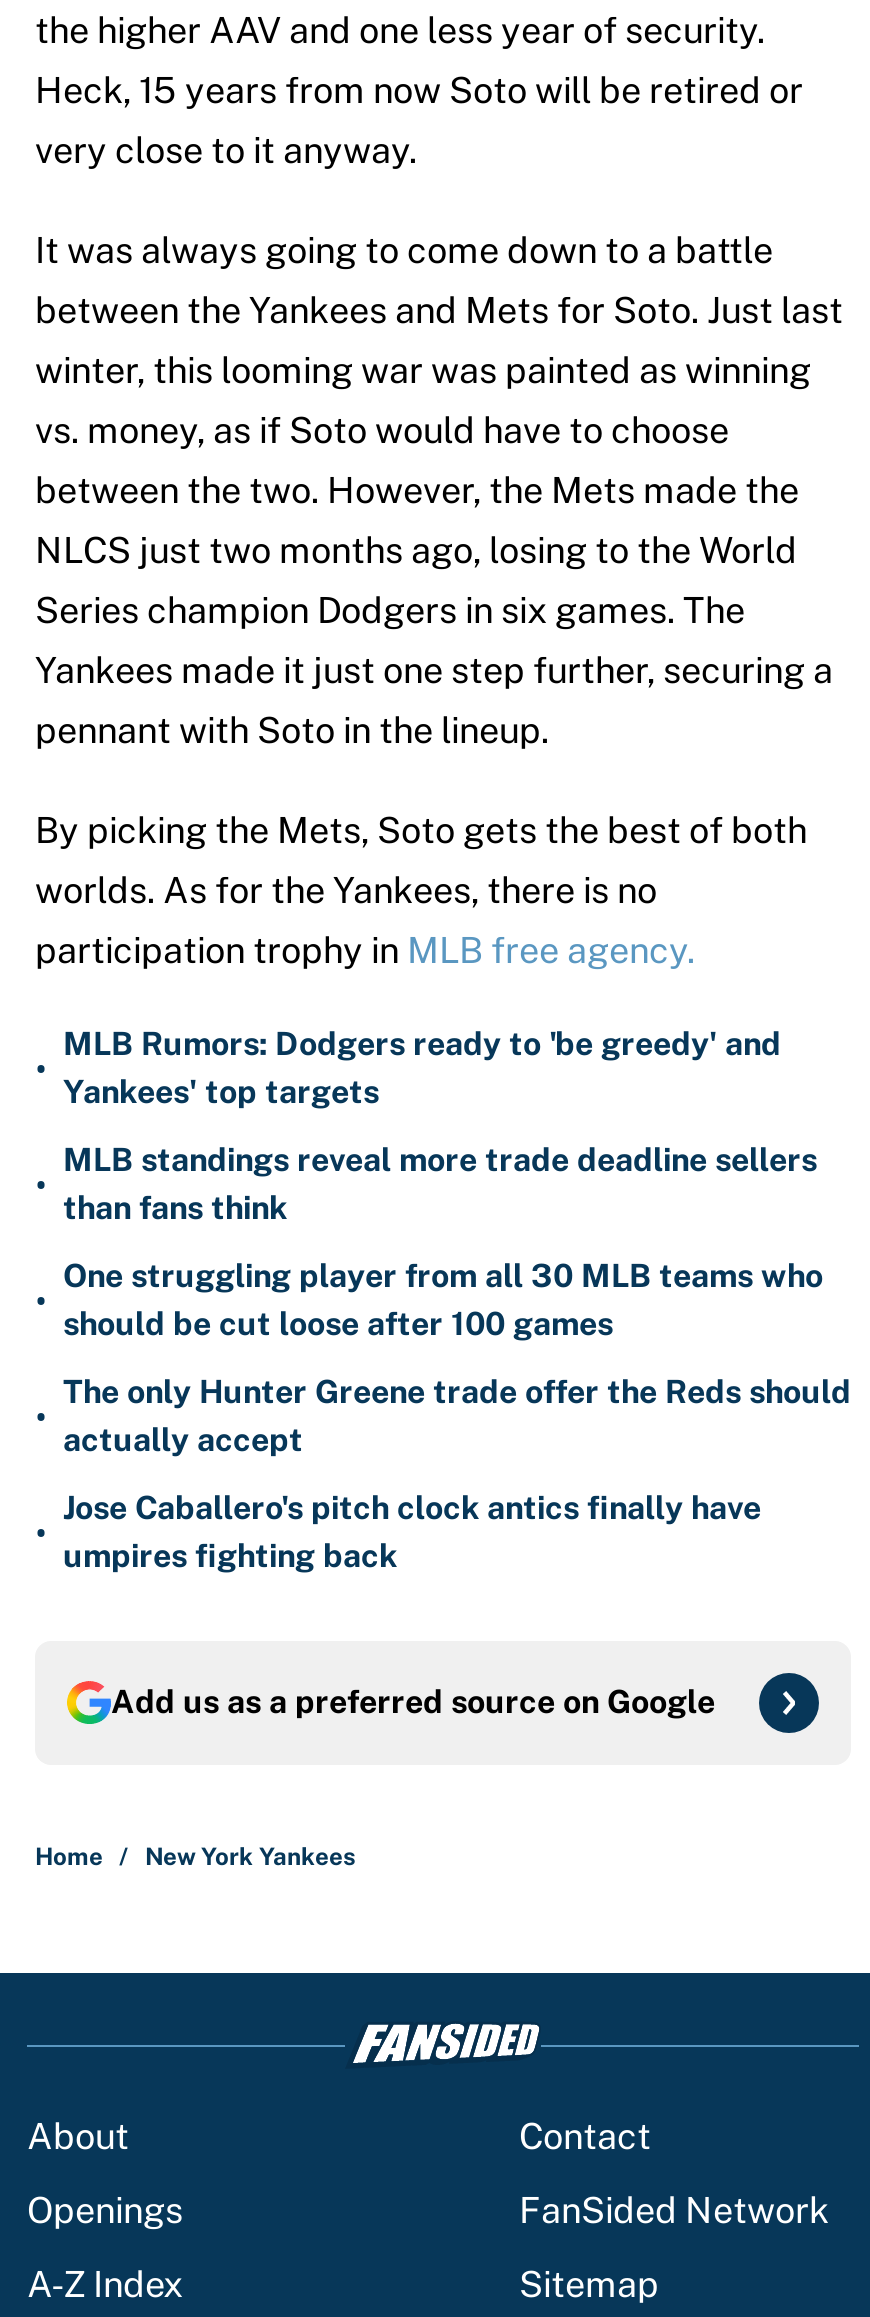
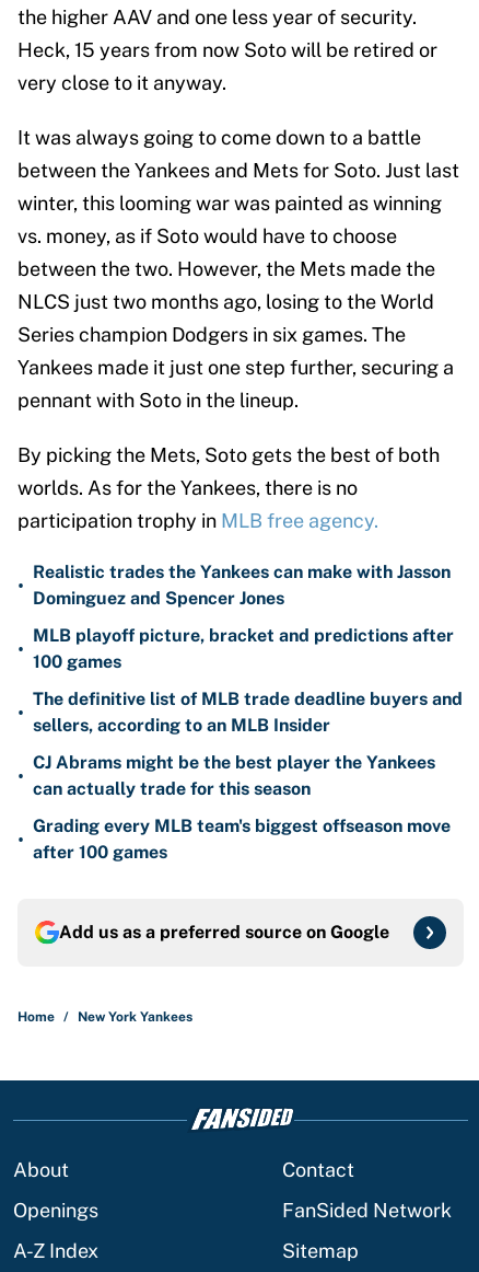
[63,1025,781,1111] MLB Rumors: Dodgers ready to 'be greedy' and | Yankees' top targets -> [33,562,451,609] Realistic trades the Yankees can make with Jasson | Dominguez and Spencer Jones
[63,1141,817,1227] MLB standings reveal more trade deadline sellers | than fans think -> [33,625,454,672] MLB playoff picture, bracket and predictions after | 100 games
[63,1257,823,1343] One struggling player from all 30 MLB teams who | should be cut loose after 100 games -> [33,689,463,736] The definitive list of MLB trade deadline buyers and | sellers, according to an MLB Insider
[63,1373,851,1459] The only Hunter Greene trade offer the Reds should | actually accept -> [33,752,435,799] CJ Abrams might be the best player the Yankees | can actually trade for this season
[63,1489,761,1575] Jose Caballero's pitch clock antics finally have | umpires fighting back -> [33,816,451,863] Grading every MLB team's biggest offseason move | after 100 games

